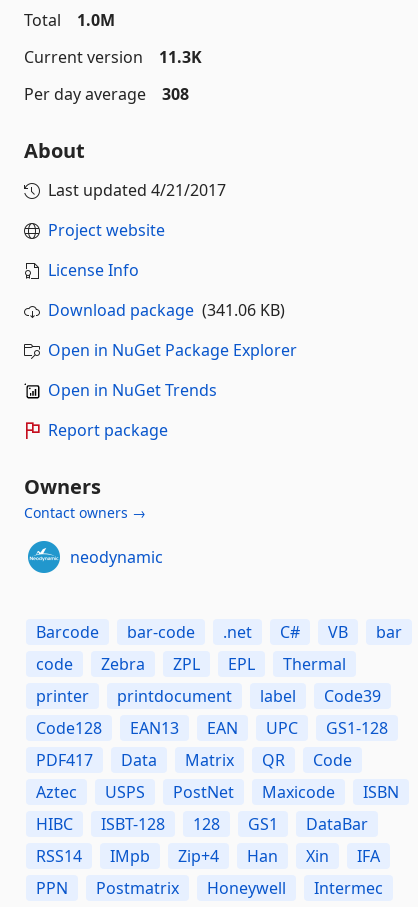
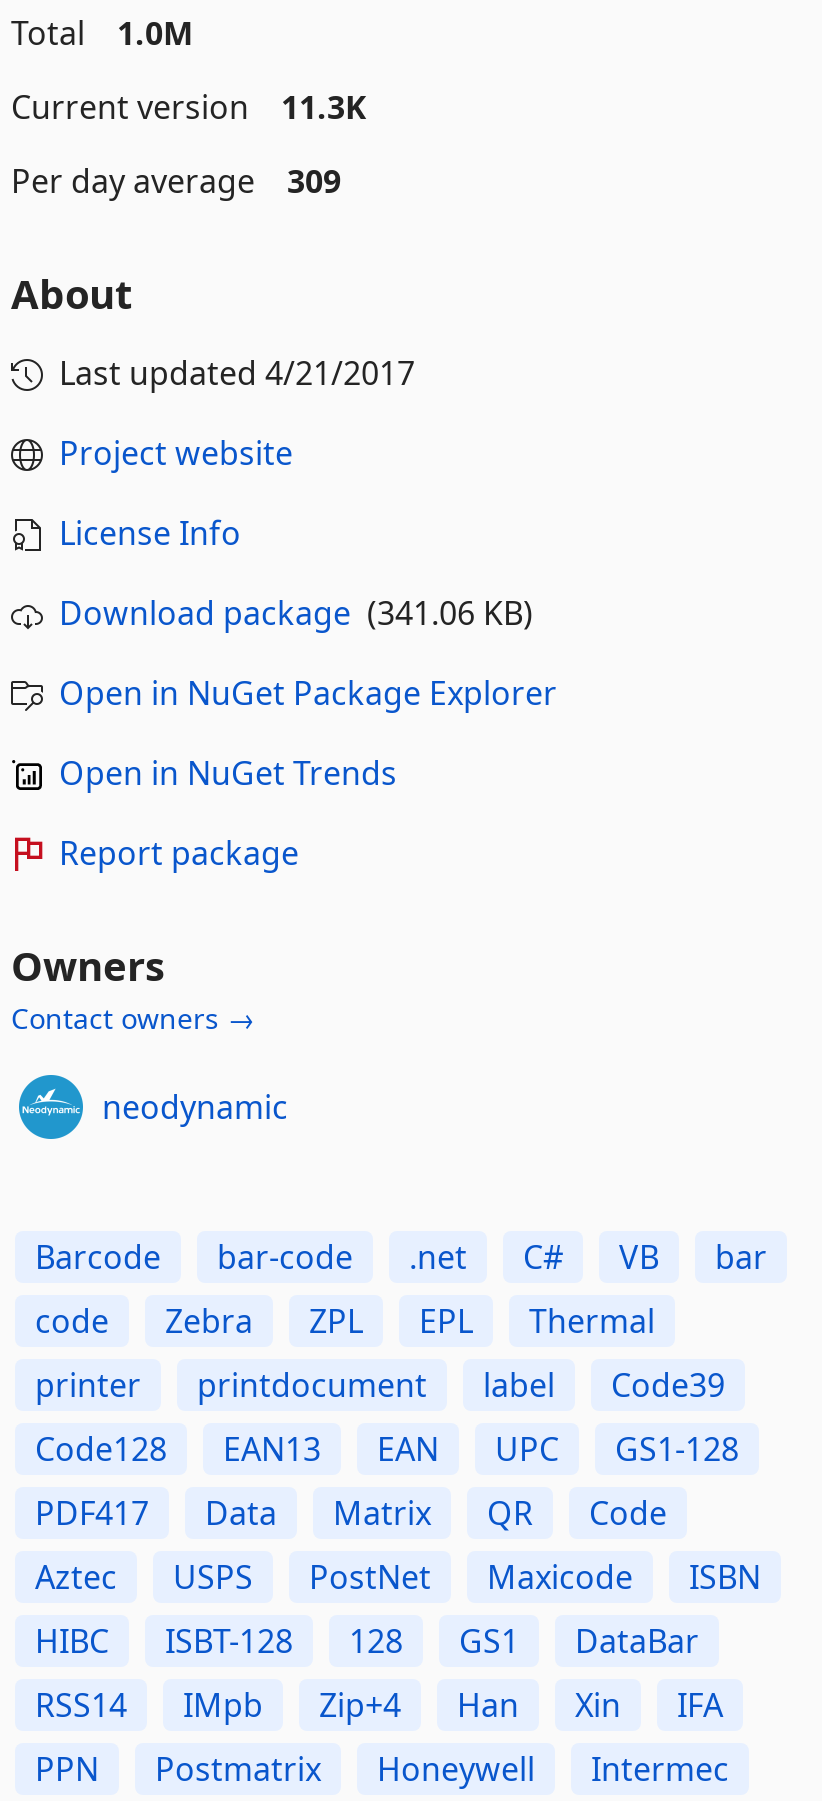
[24,83,189,105] Per day average 308 -> [11,159,341,203] Per day average 309

